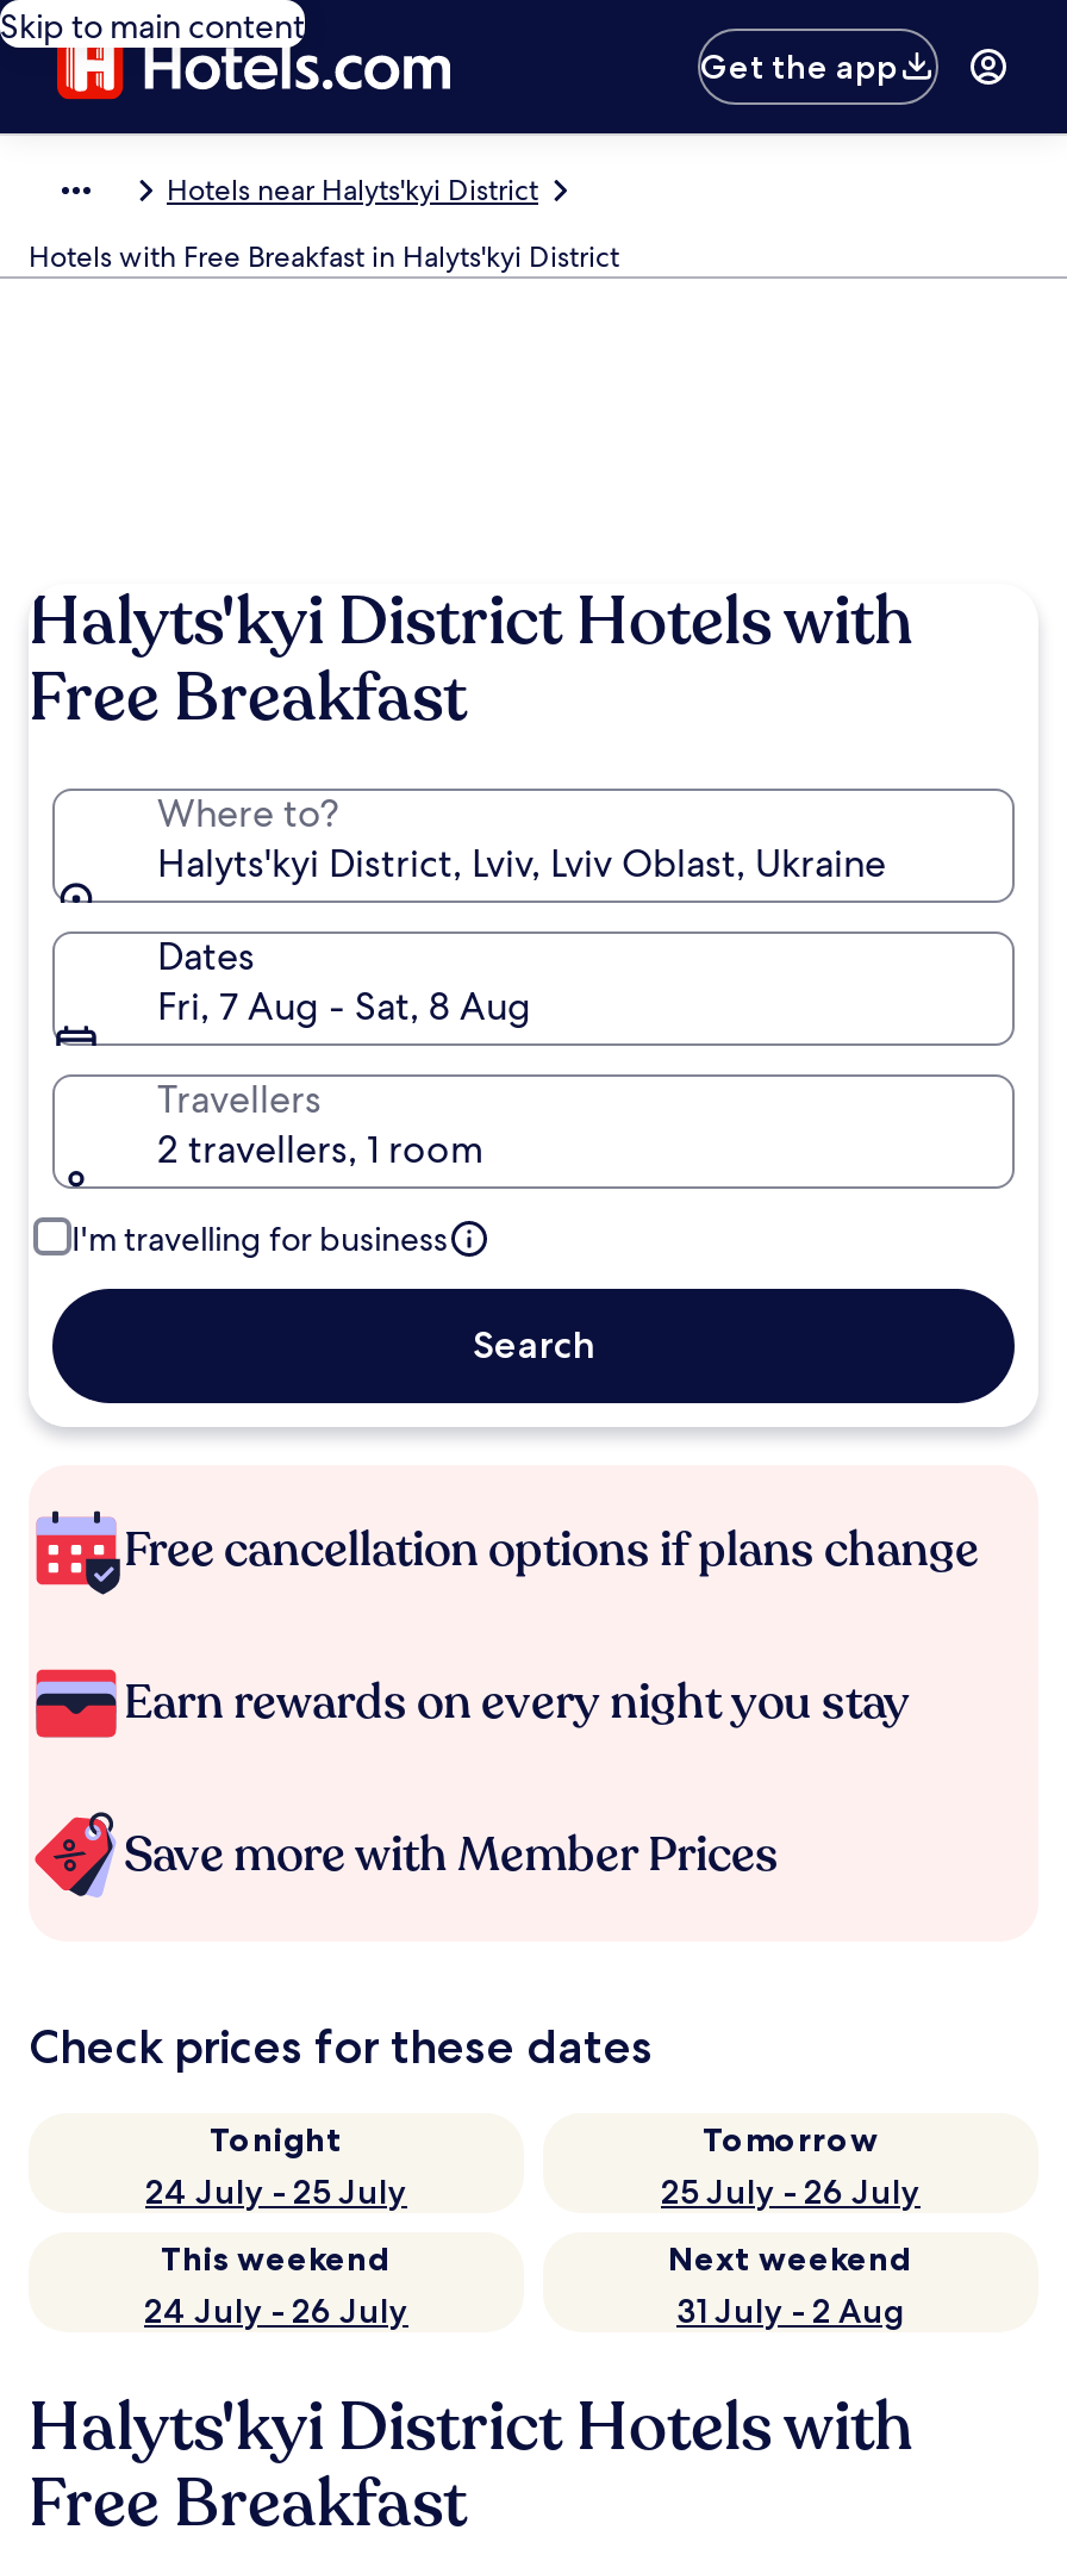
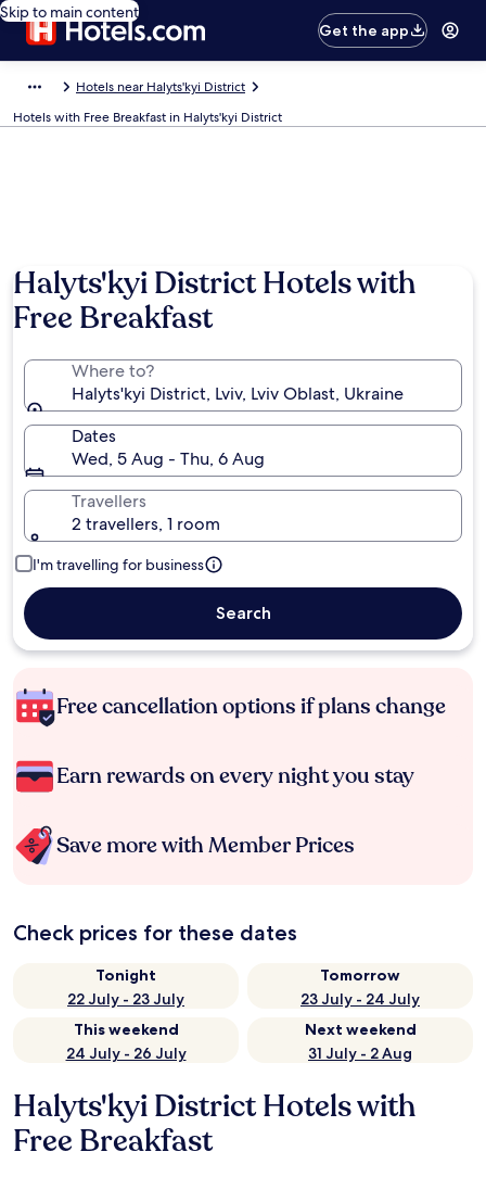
[157,982,531,1032] Fri, 7 Aug - Sat, 8 Aug -> [72,447,265,470] Wed, 5 Aug - Thu, 6 Aug
[145,2170,407,2213] 24 July - 25 July -> [67,989,184,1009] 22 July - 23 July
[661,2170,921,2213] 25 July - 26 July -> [300,989,420,1009] 23 July - 24 July

